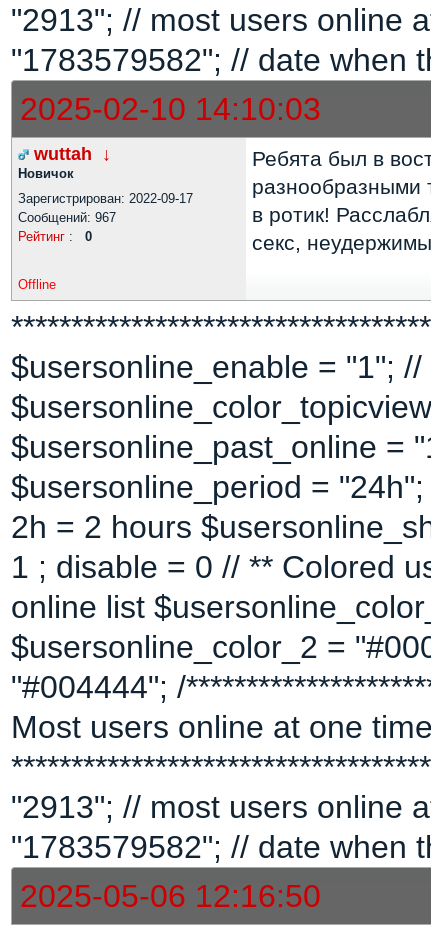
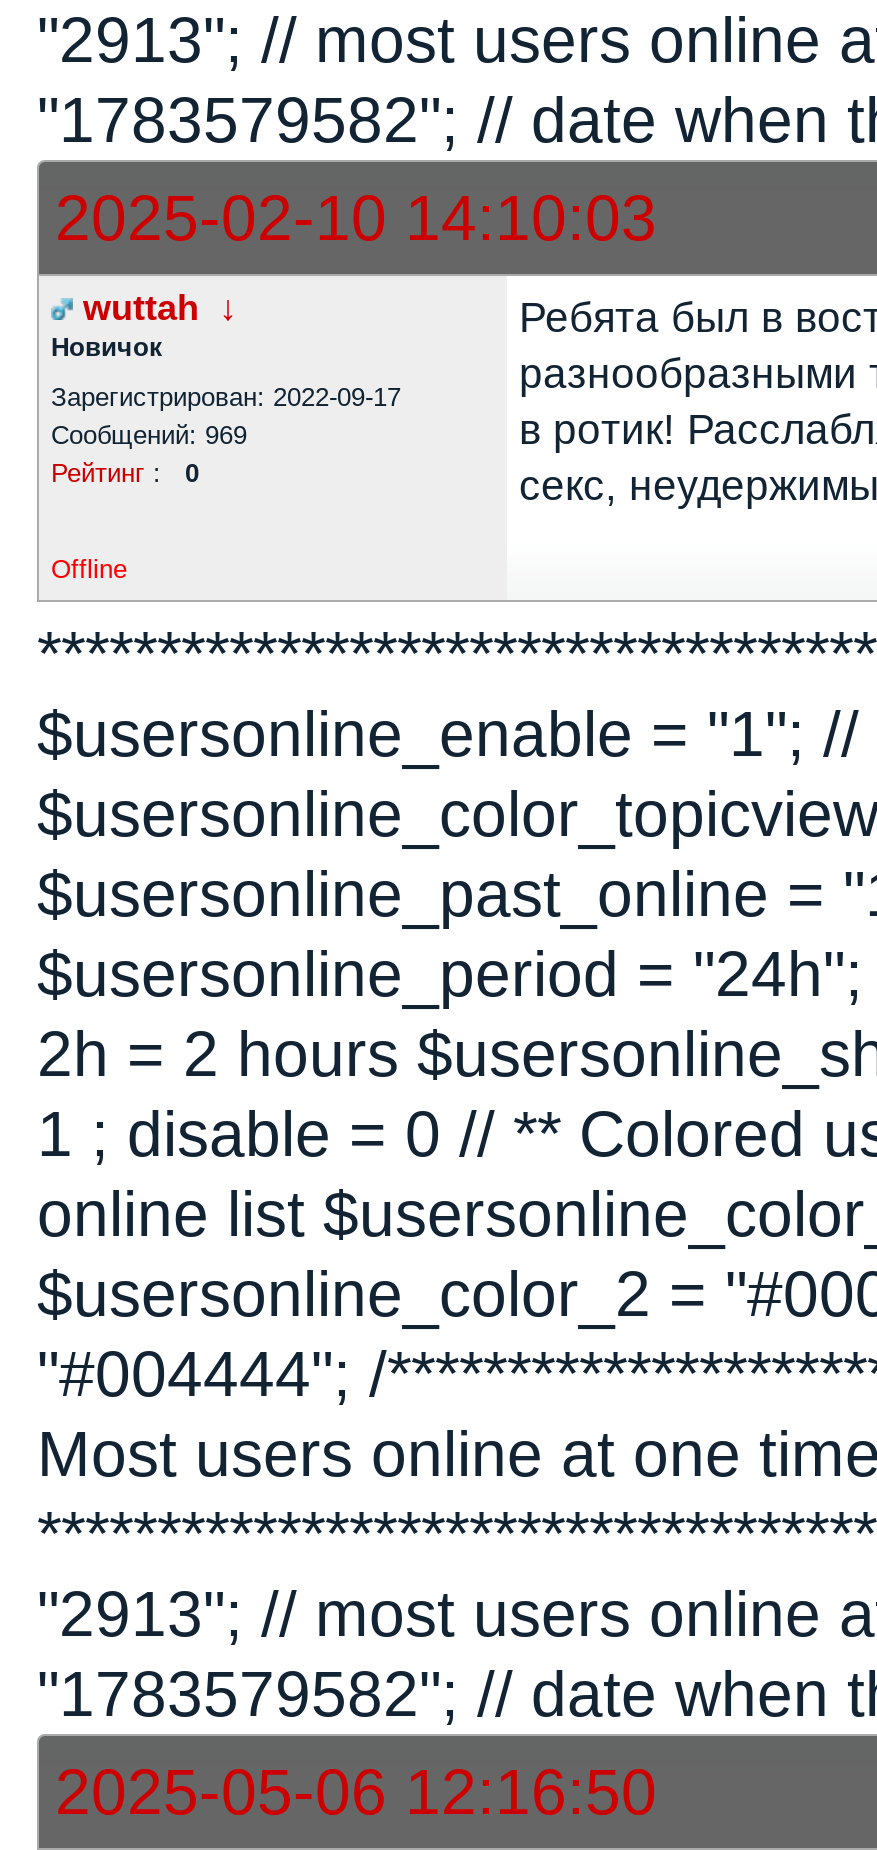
[18,209,116,224] Сообщений: 967 -> [51,419,247,449] Сообщений: 969

